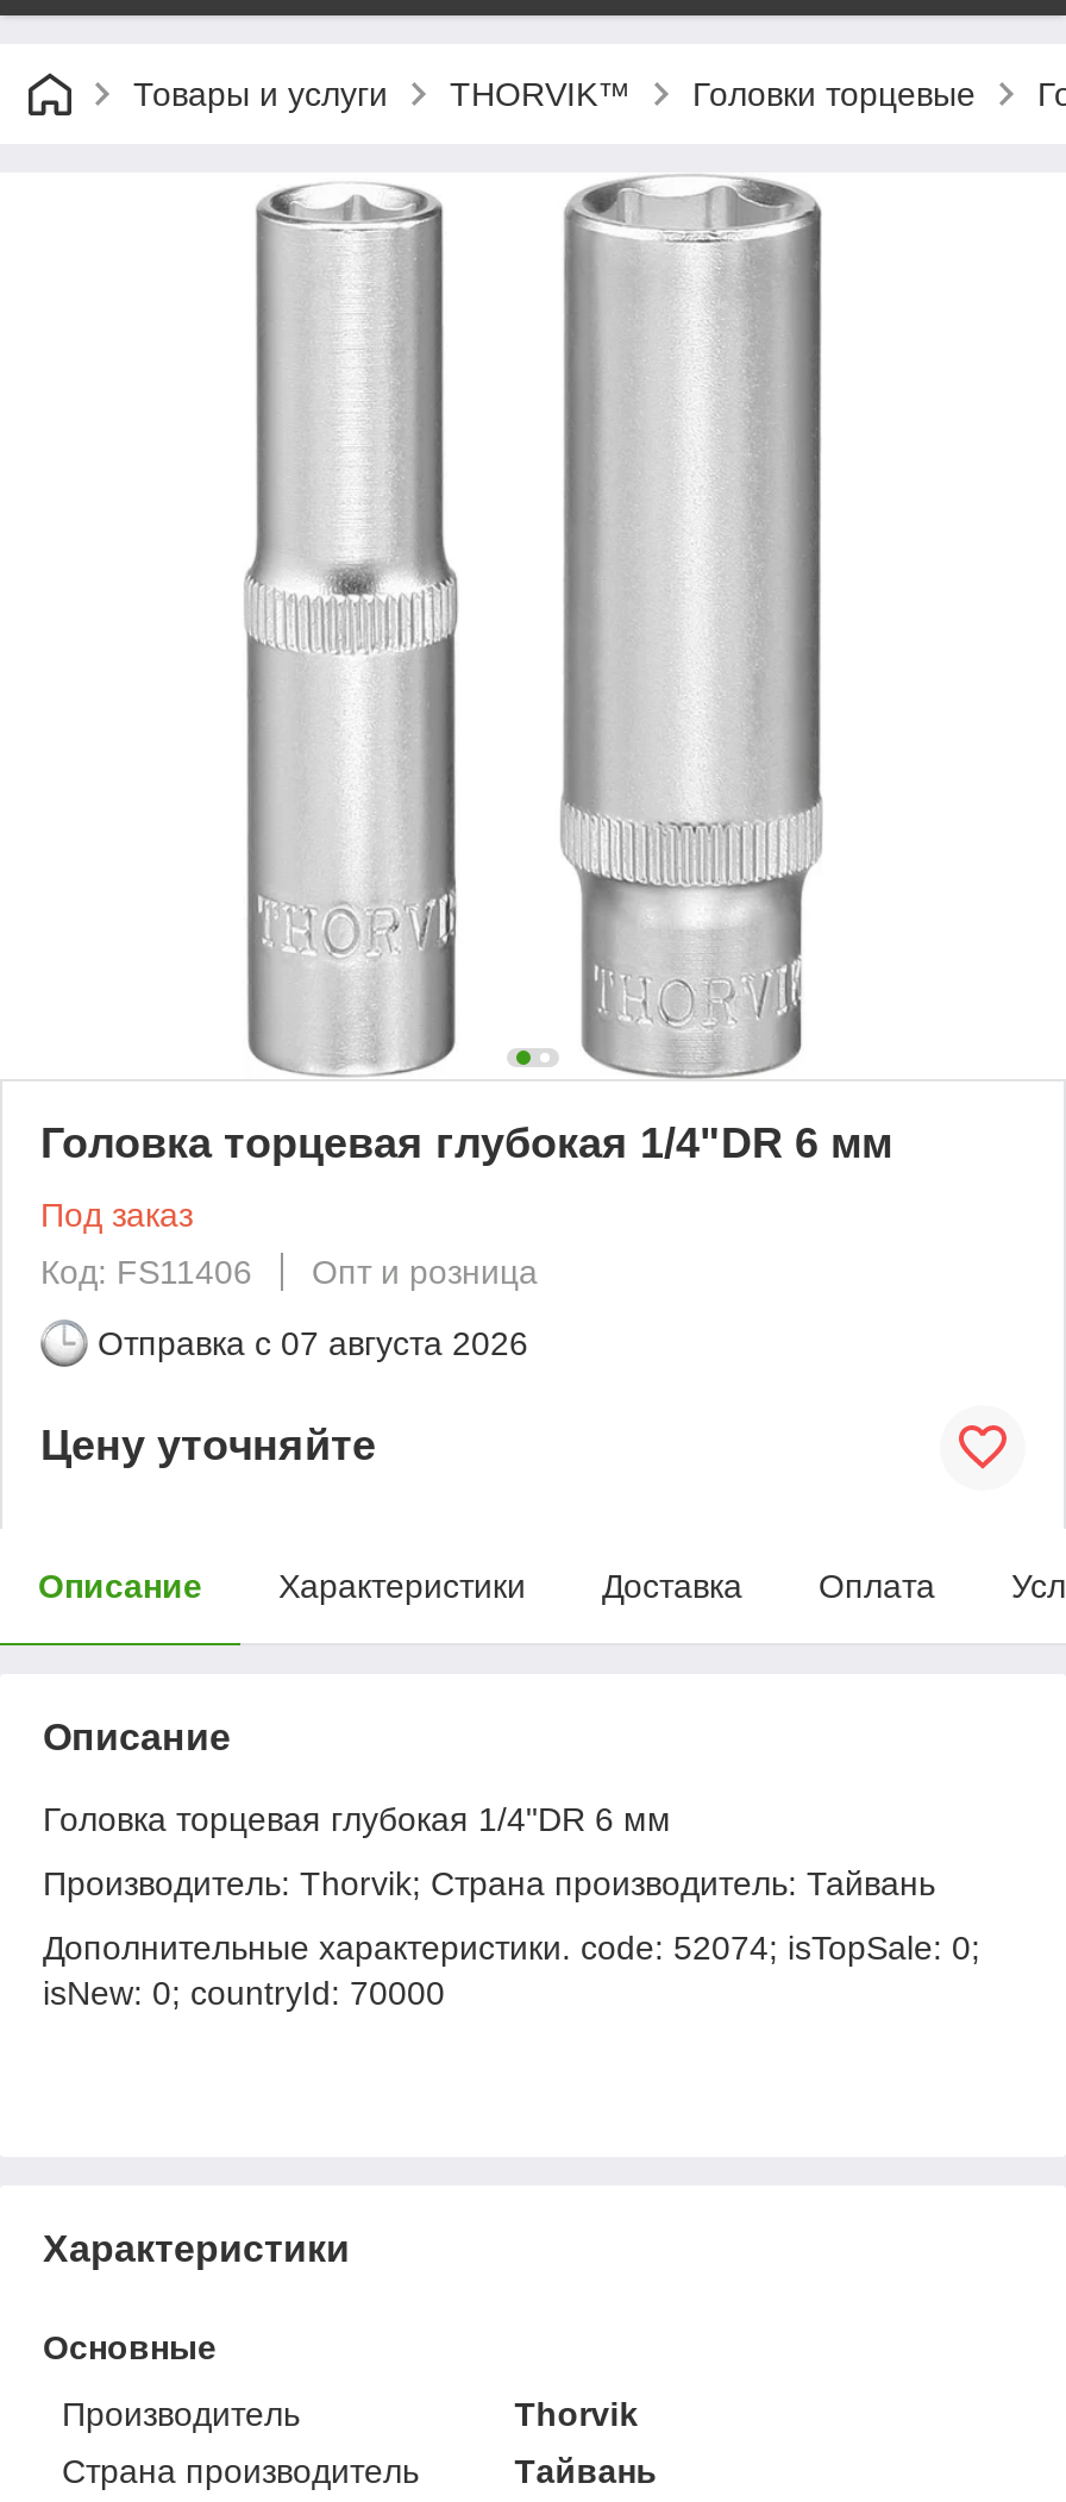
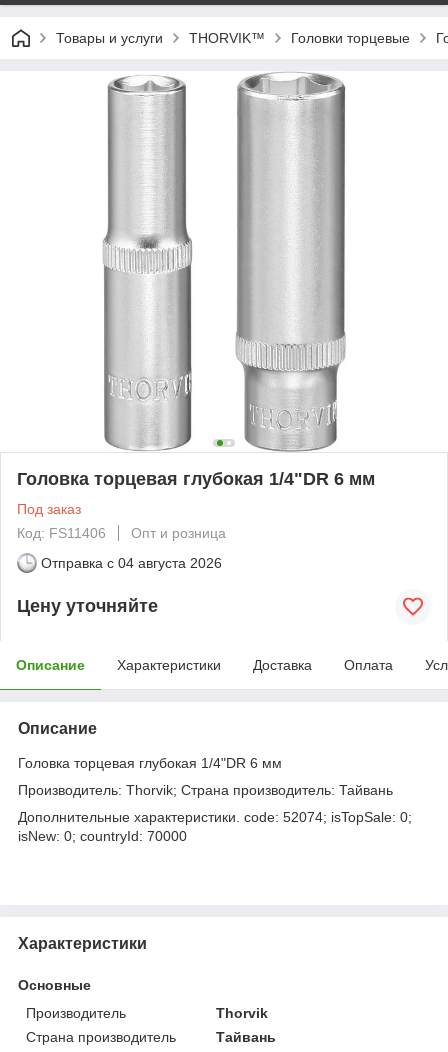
[98,1324,528,1362] Отправка с 07 августа 2026 -> [41,555,222,571] Отправка с 04 августа 2026

